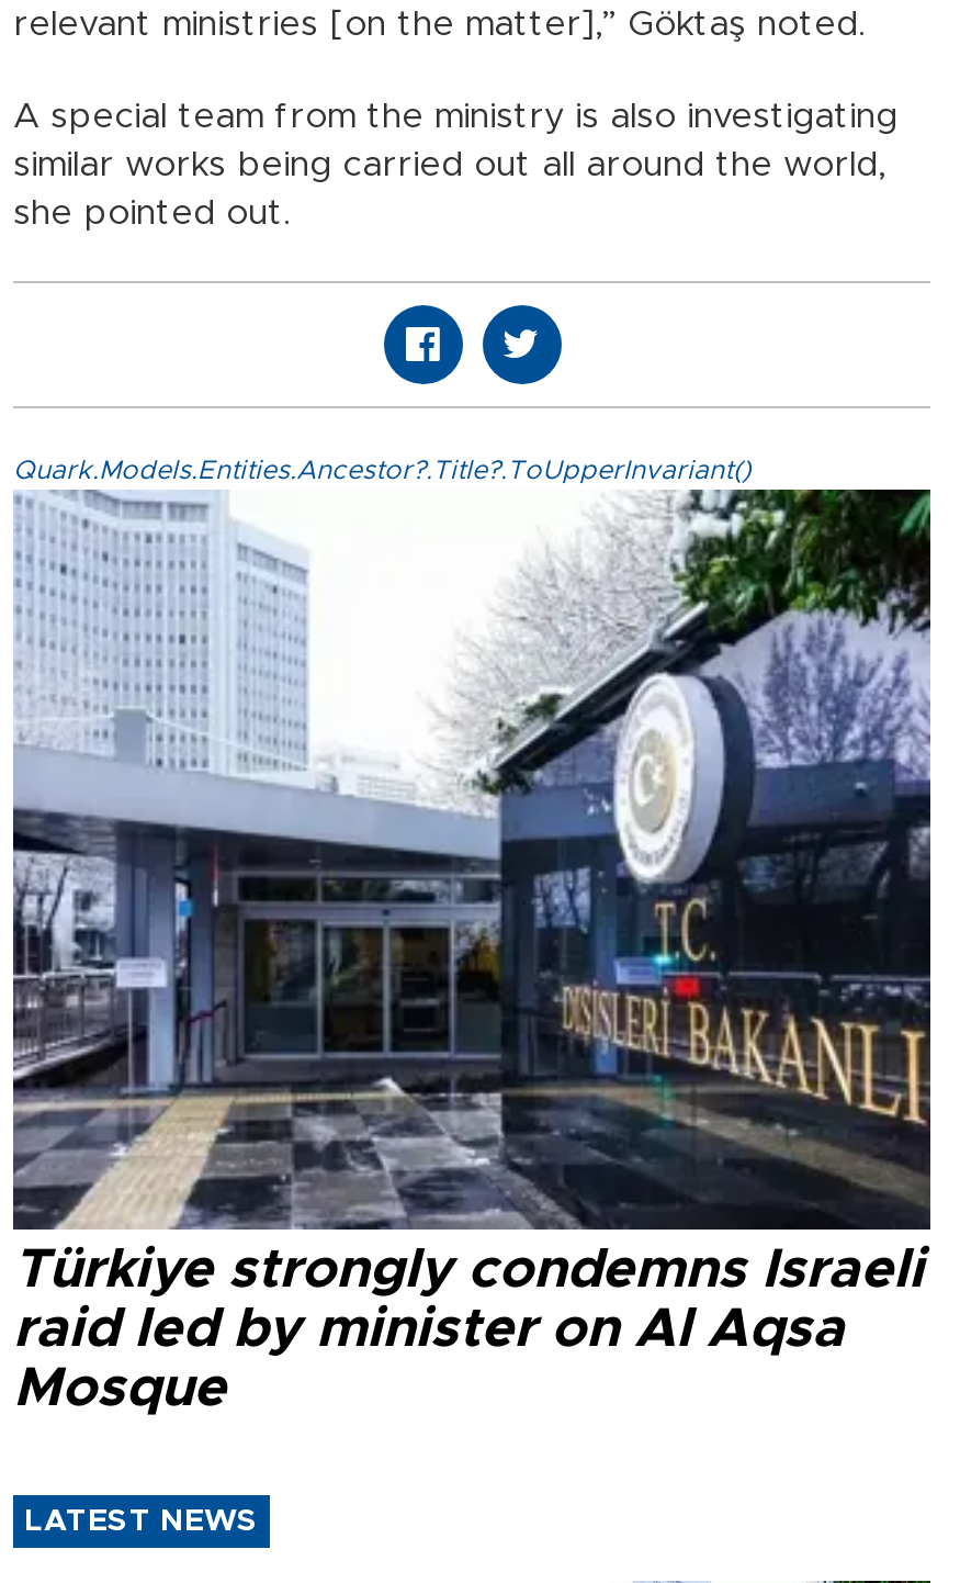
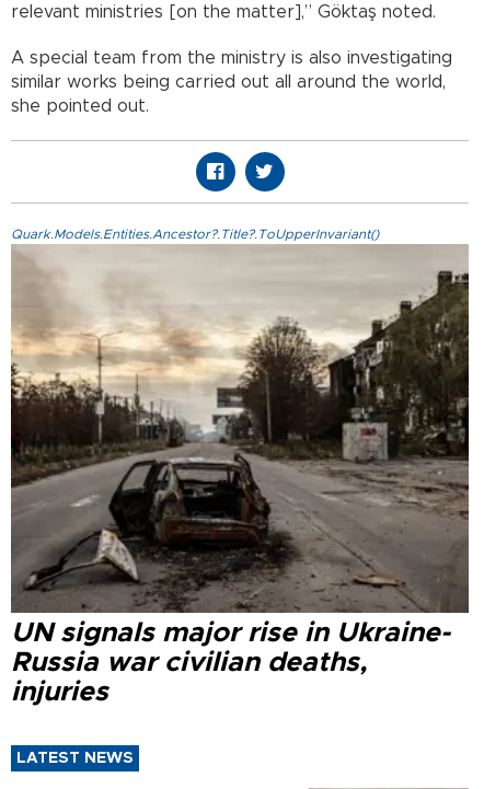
[11,490,933,1417] [image] | Türkiye strongly condemns Israeli | raid led by minister on Al Aqsa | Mosque -> [10,244,470,706] [image] | UN signals major rise in Ukraine- | Russia war civilian deaths, | injuries

